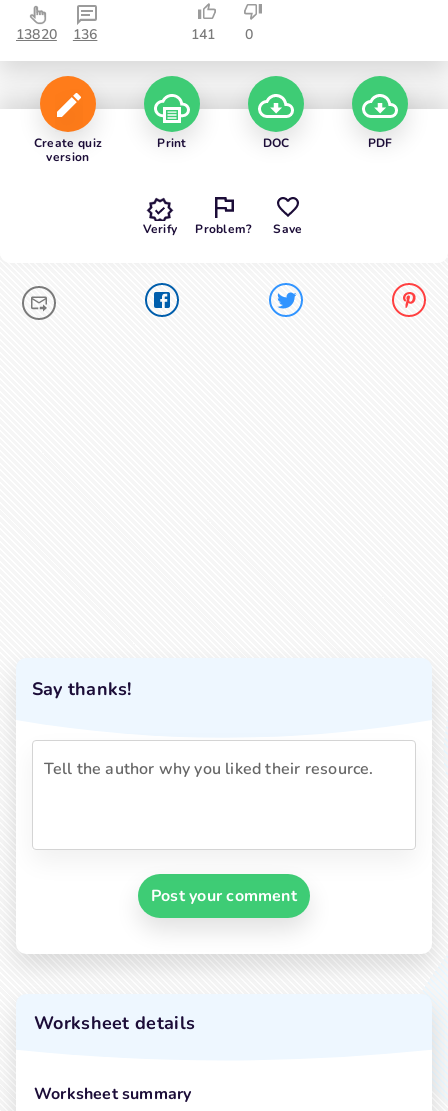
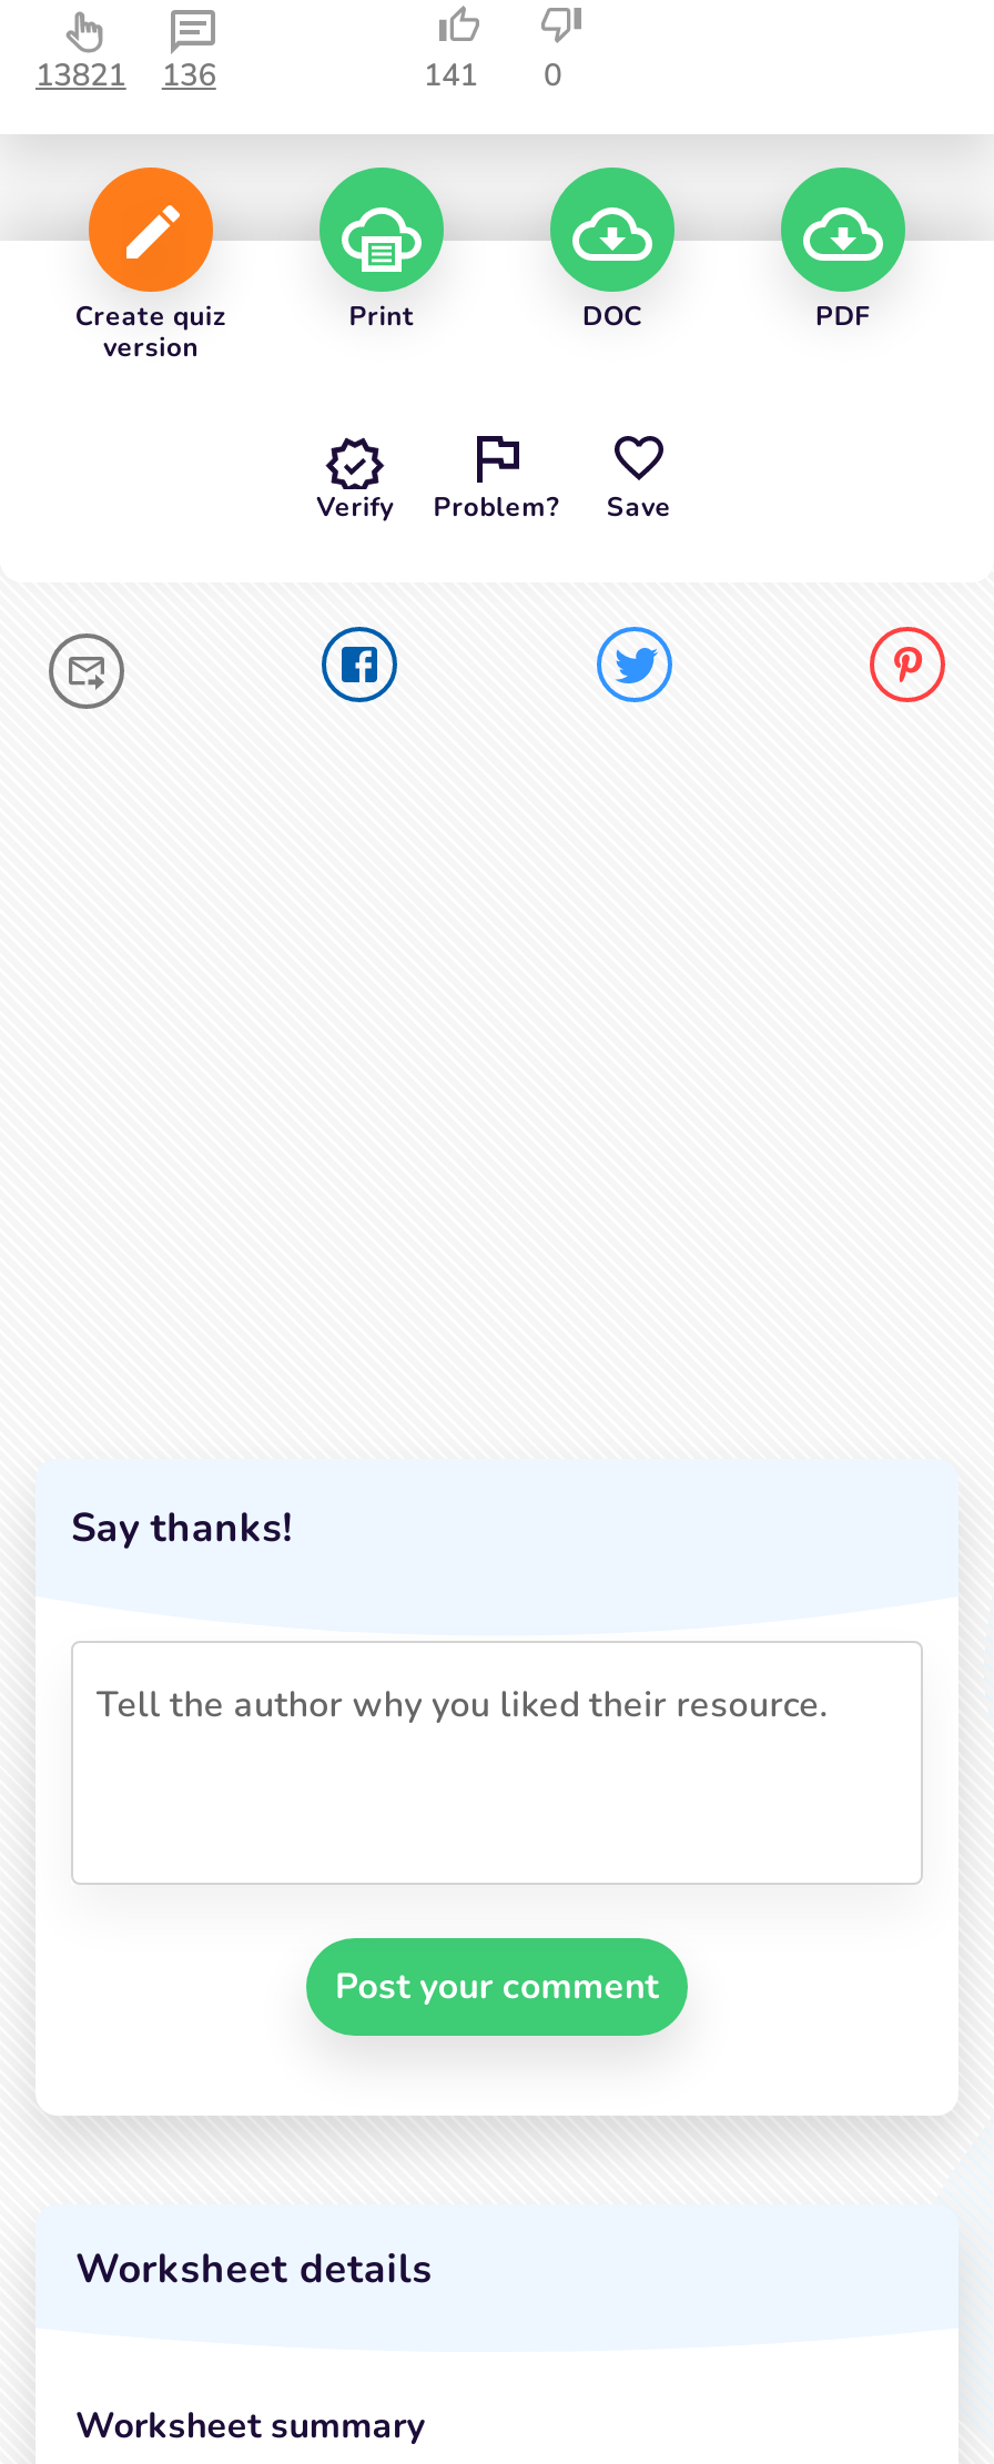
[16,25,97,44] 13820 136 -> [35,53,216,96] 13821 136

